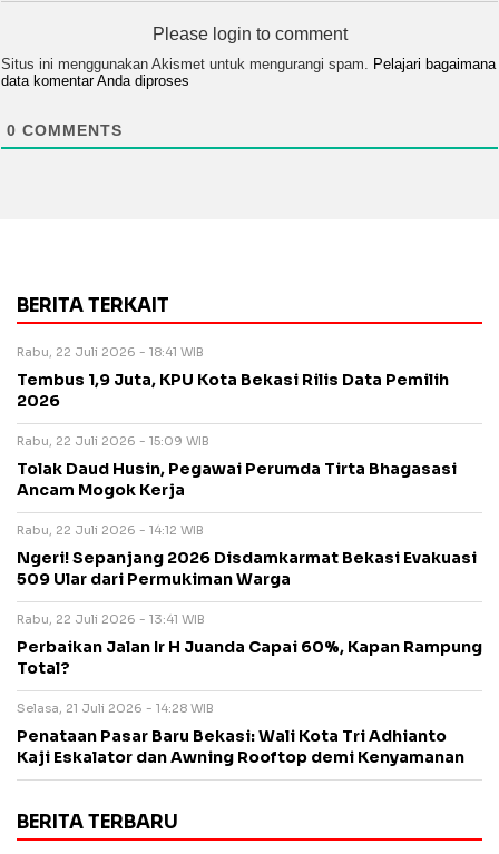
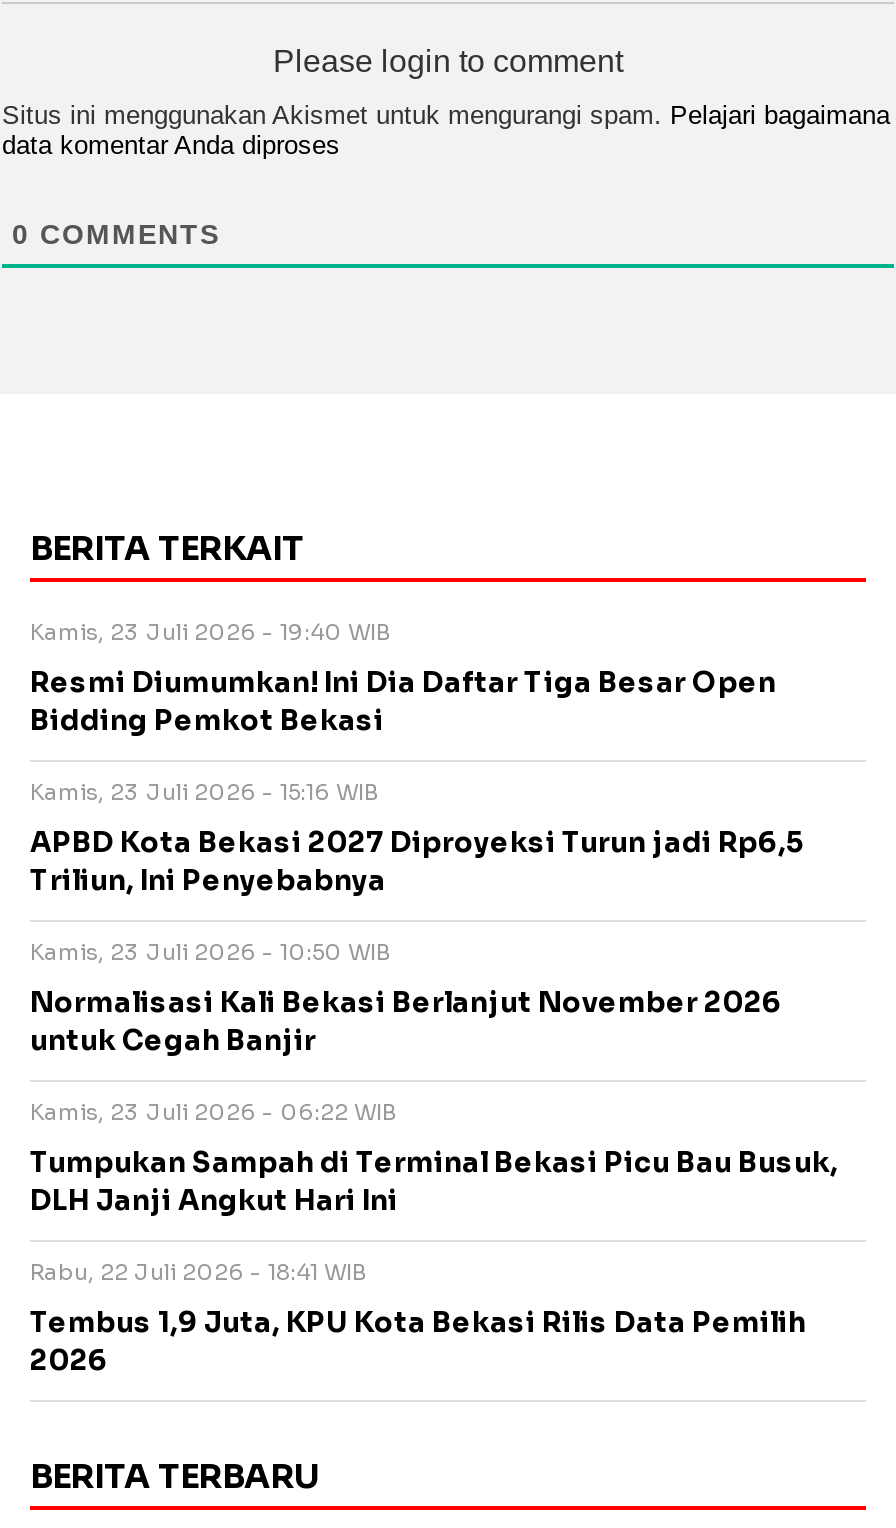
none -> [30,619,838,1219] Kamis, 23 Juli 2026 - 19:40 WIB | Resmi Diumumkan! Ini Dia Daftar Tiga Besar Open | Bidding Pemkot Bekasi | Kamis, 23 Juli 2026 - 15:16 WIB | APBD Kota Bekasi 2027 Diproyeksi Turun jadi Rp6,5 | Triliun, Ini Penyebabnya | Kamis, 23 Juli 2026 - 10:50 WIB | Normalisasi Kali Bekasi Berlanjut November 2026 | untuk Cegah Banjir | Kamis, 23 Juli 2026 - 06:22 WIB | Tumpukan Sampah di Terminal Bekasi Picu Bau Busuk, | DLH Janji Angkut Hari Ini
moved [17,344,449,411] -> [30,1259,806,1379]: Rabu, 22 Juli 2026 - 18:41 WIB | Tembus 1,9 Juta, KPU Kota Bekasi Rilis Data Pemilih | 2026
[17,434,482,768] Rabu, 22 Juli 2026 - 15:09 WIB | Tolak Daud Husin, Pegawai Perumda Tirta Bhagasasi | Ancam Mogok Kerja | Rabu, 22 Juli 2026 - 14:12 WIB | Ngeri! Sepanjang 2026 Disdamkarmat Bekasi Evakuasi | 509 Ular dari Permukiman Warga | Rabu, 22 Juli 2026 - 13:41 WIB | Perbaikan Jalan Ir H Juanda Capai 60%, Kapan Rampung | Total? | Selasa, 21 Juli 2026 - 14:28 WIB | Penataan Pasar Baru Bekasi: Wali Kota Tri Adhianto | Kaji Eskalator dan Awning Rooftop demi Kenyamanan -> none

